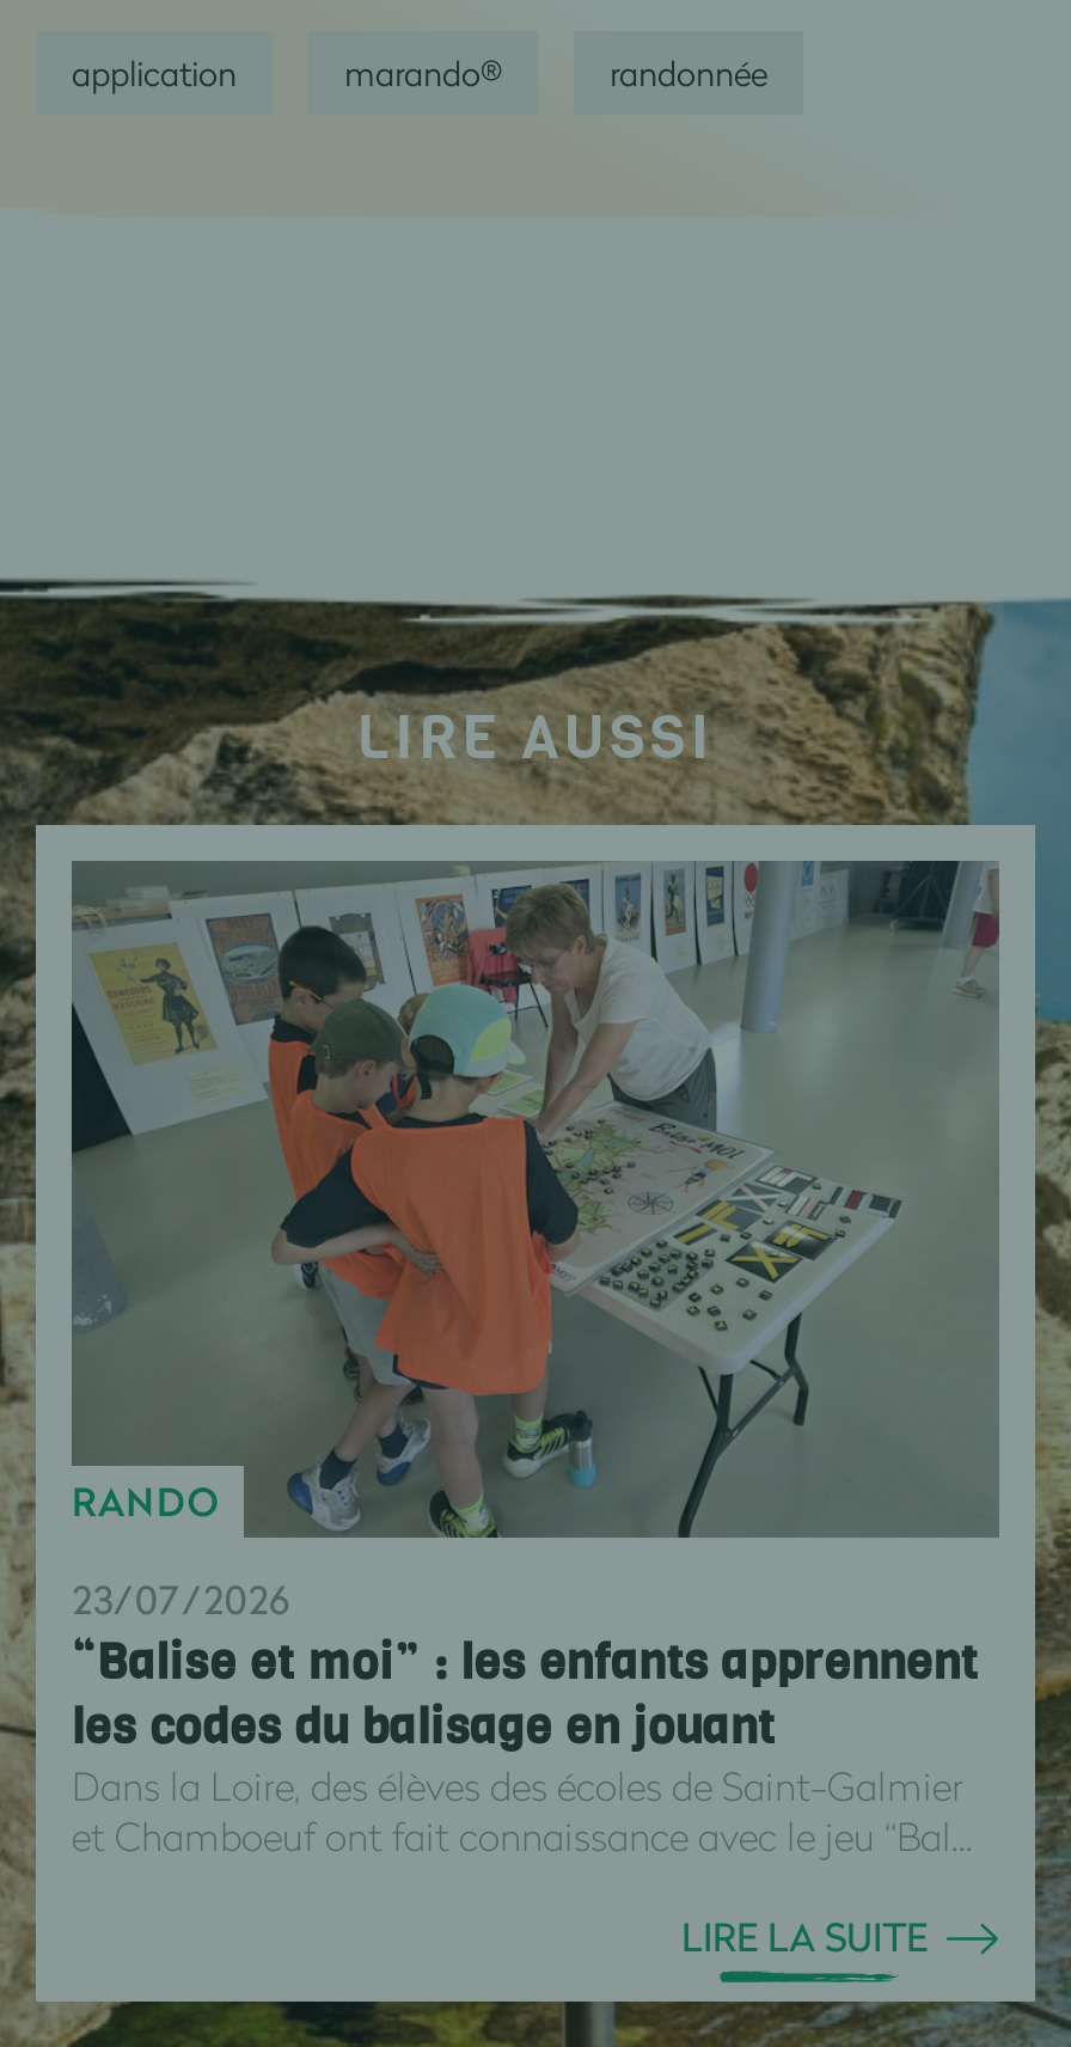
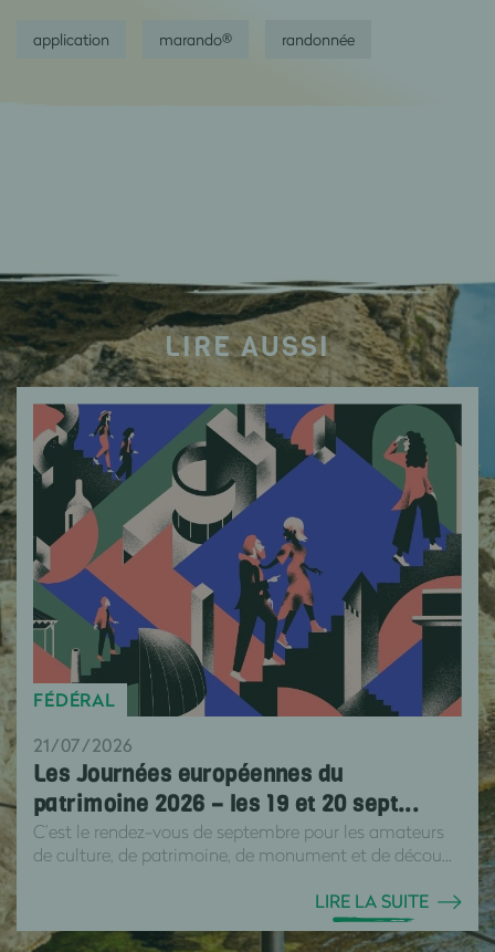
[69,858,999,1540] [image] | RANDO -> [32,404,462,718] [image] | FÉDÉRAL
[72,1573,978,1860] 23/07/2026 | “Balise et moi” : les enfants apprennent | les codes du balisage en jouant | Dans la Loire, des élèves des écoles de Saint-Galmier | et Chamboeuf ont fait connaissance avec le jeu “Bal... -> [33,733,452,865] 21/07/2026 | Les Journées européennes du | patrimoine 2026 – les 19 et 20 sept... | C’est le rendez-vous de septembre pour les amateurs | de culture, de patrimoine, de monument et de décou...

